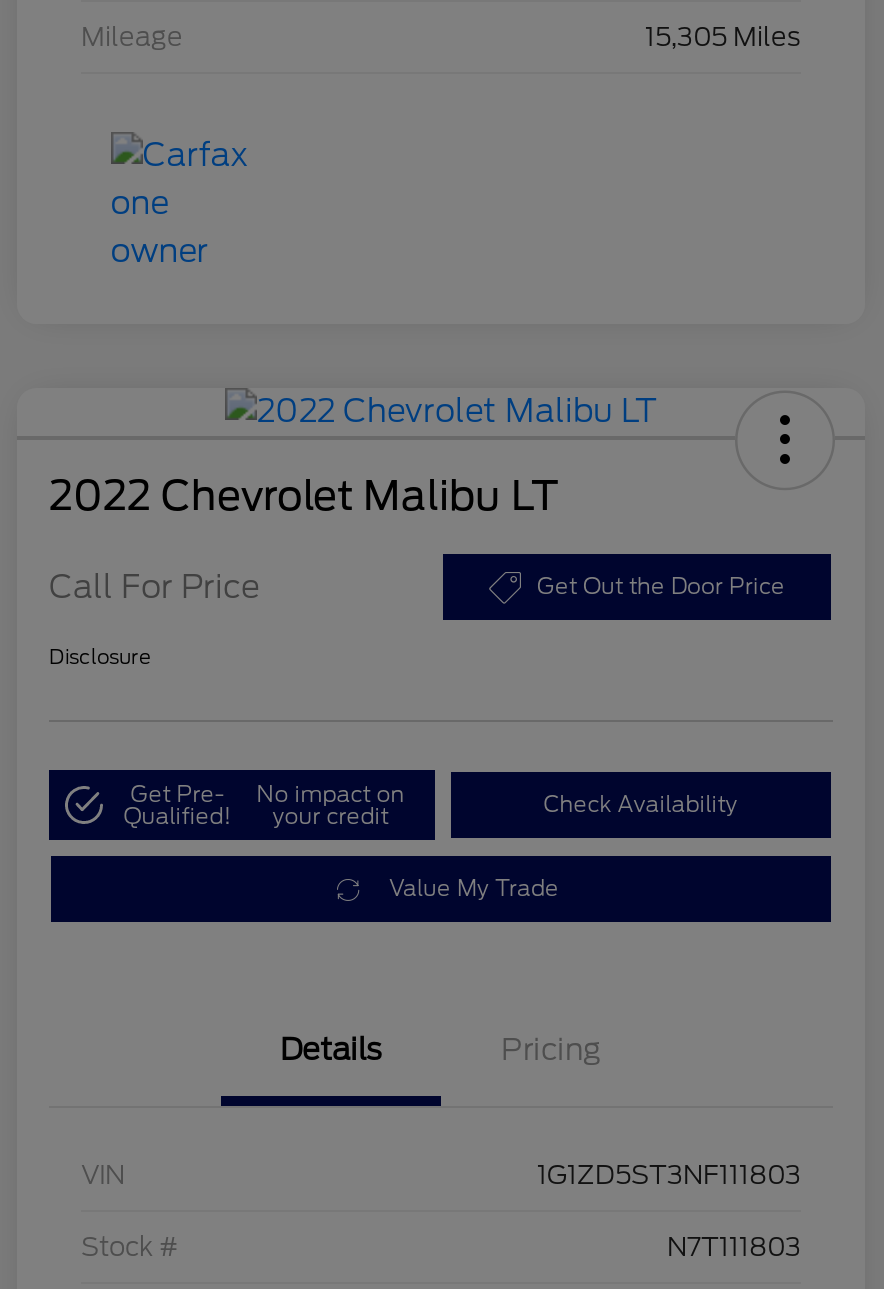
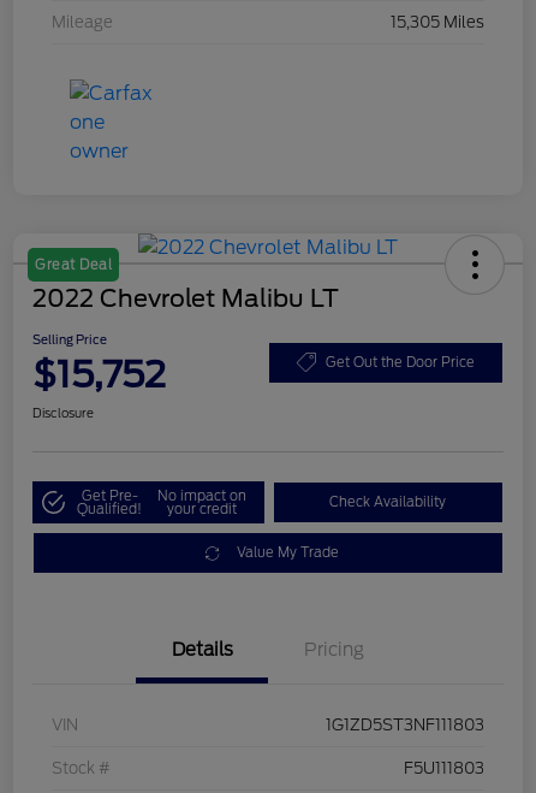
none -> [35,257,112,273] Great Deal
[49,567,259,605] Call For Price -> [32,332,166,396] Selling Price | $15,752
[667,1232,801,1262] N7T111803 -> [404,760,484,778] F5U111803

